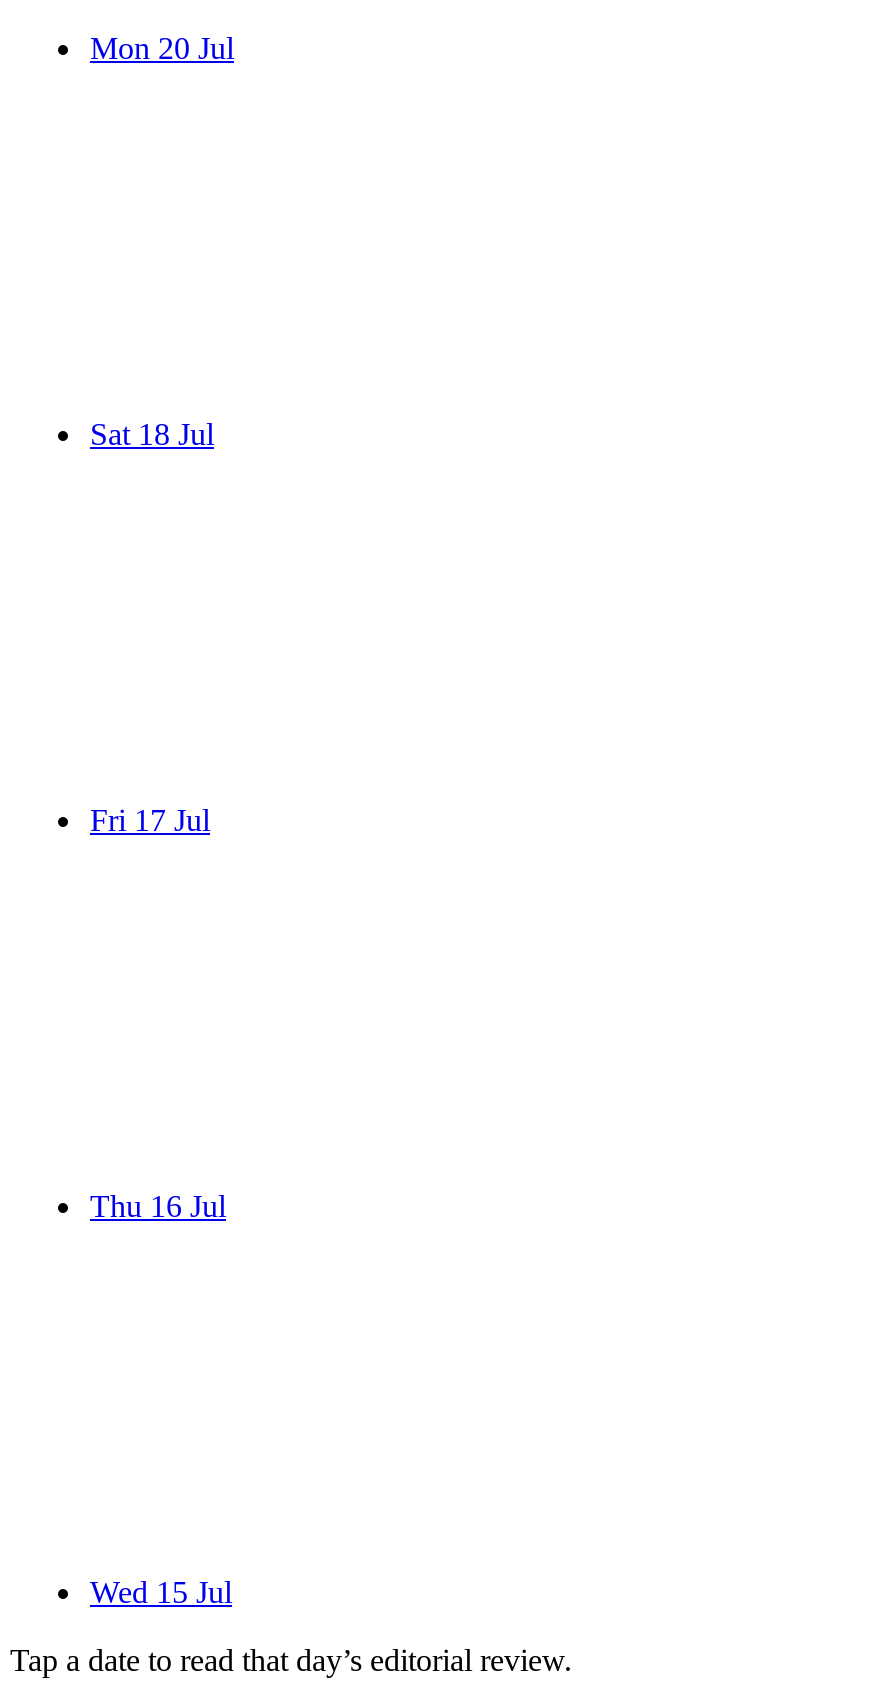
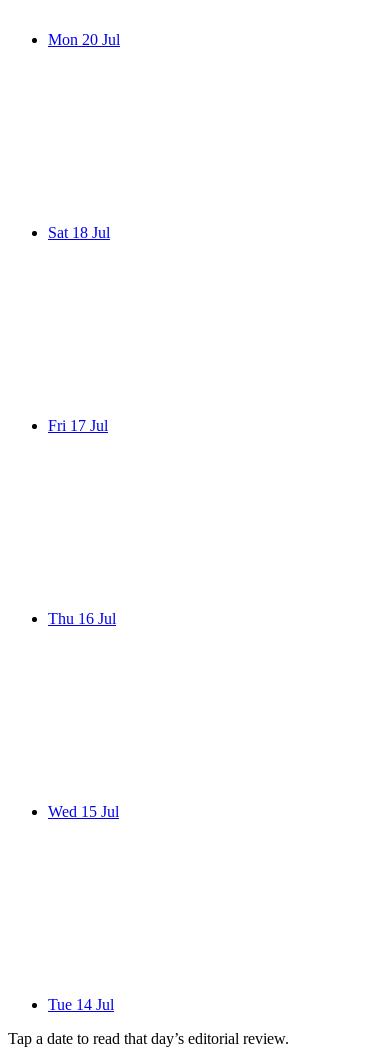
none -> [48,996,114,1013] Tue 14 Jul

